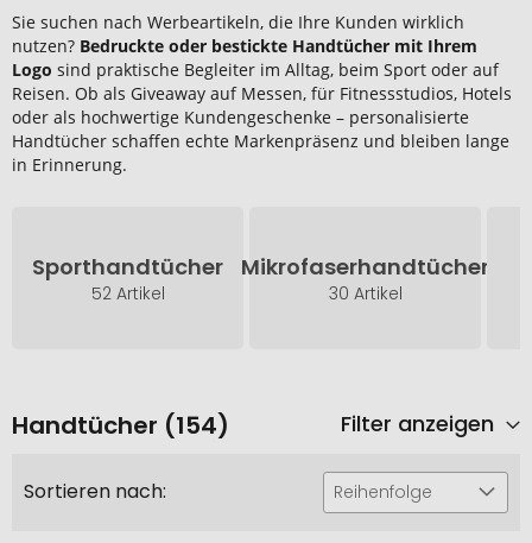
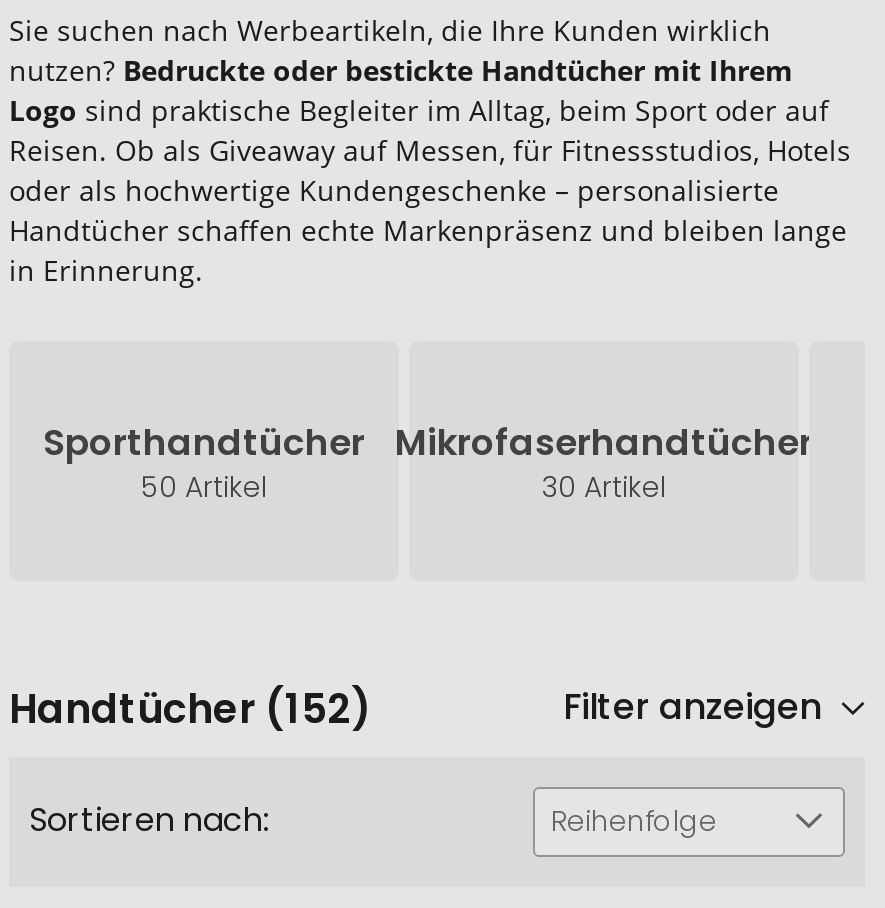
[91,281,164,305] 52 Artikel -> [141,466,267,506] 50 Artikel
[12,409,229,442] Handtücher (154) -> [9,681,371,737] Handtücher (152)

